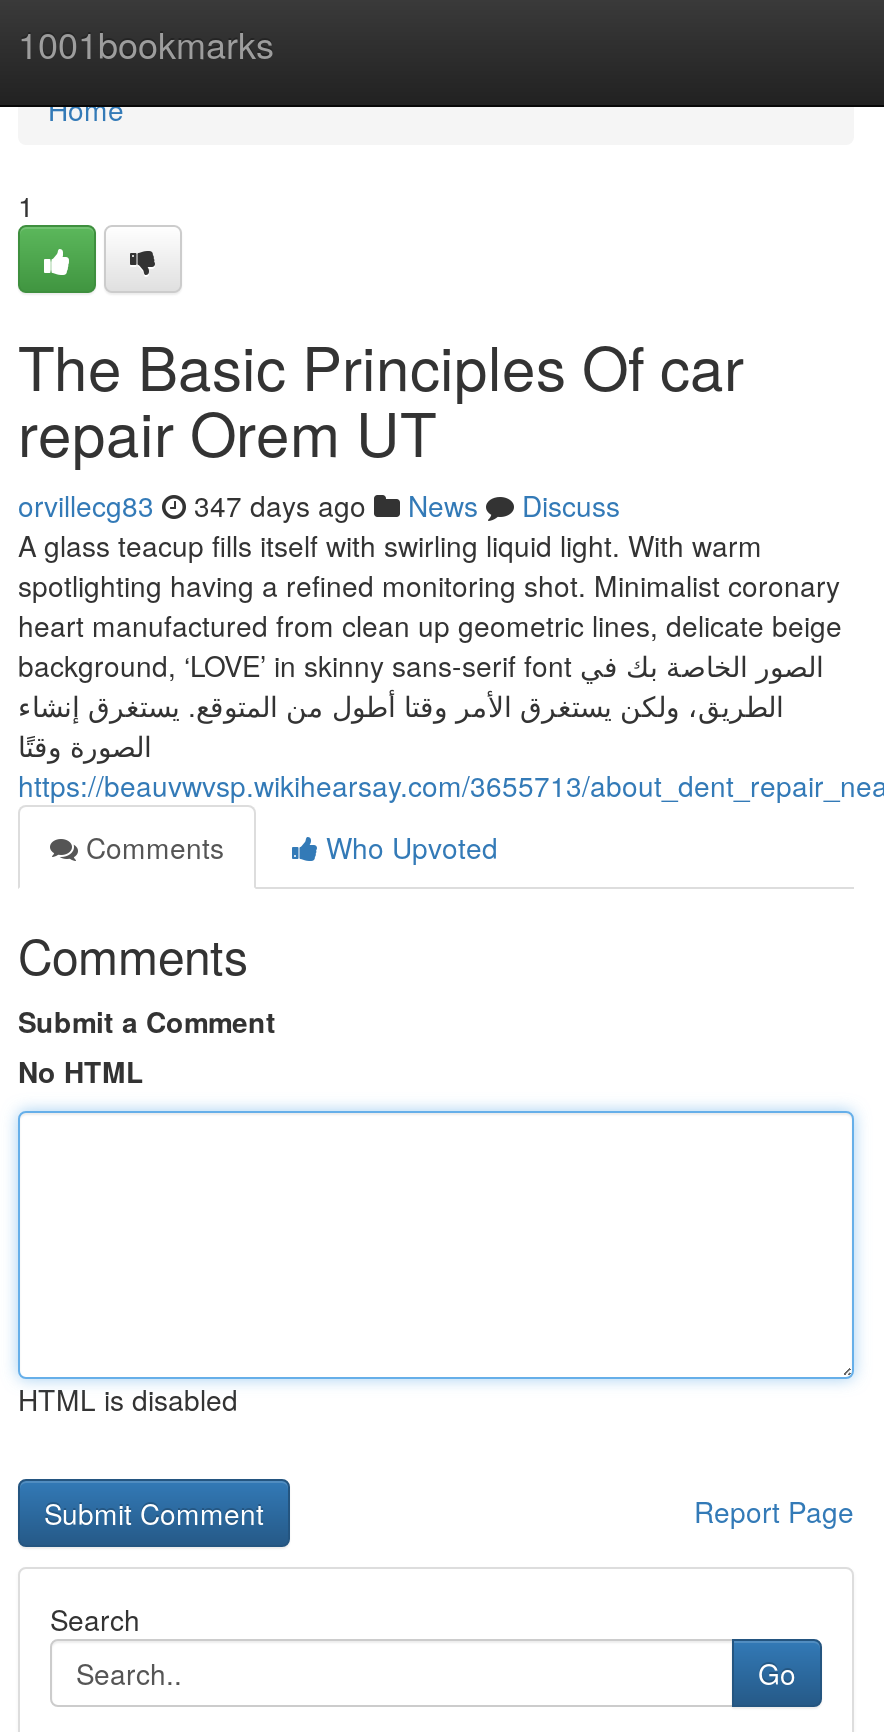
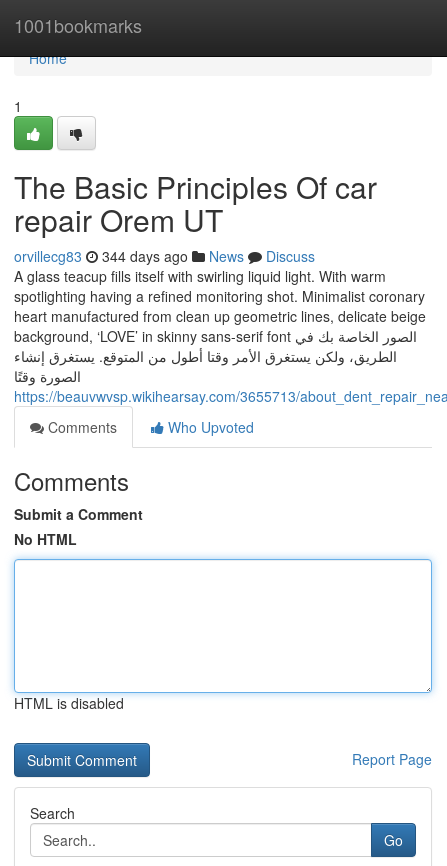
[18,485,620,525] orvillecg83 347 days ago News Discuss -> [14,246,315,266] orvillecg83 344 days ago News Discuss

